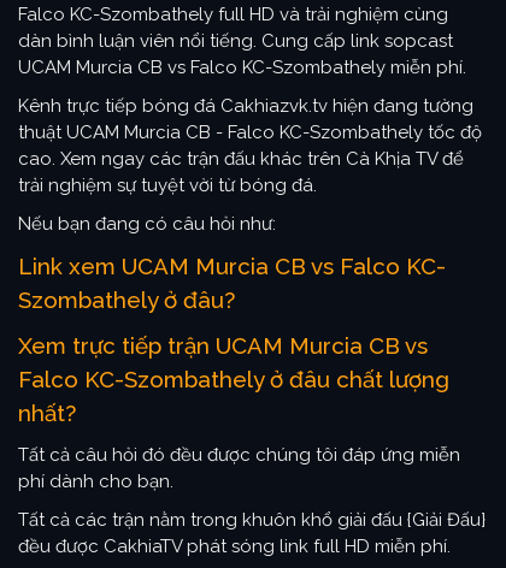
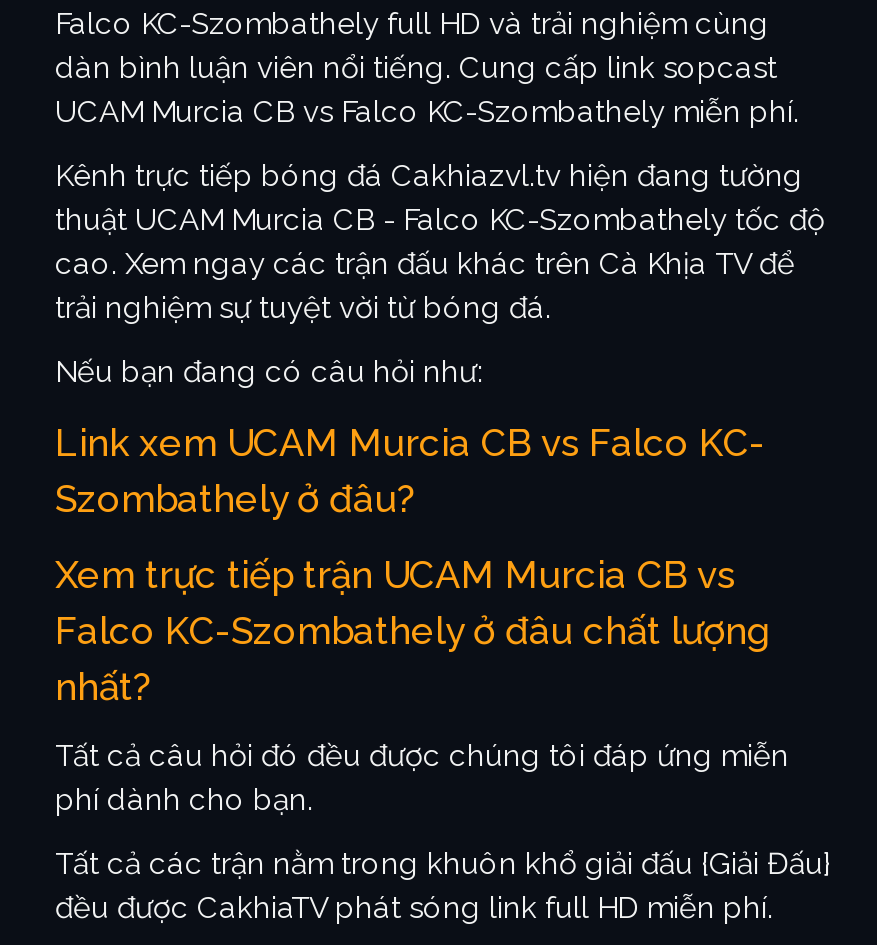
[18,95,473,116] Kênh trực tiếp bóng đá Cakhiazvk.tv hiện đang tường -> [55,158,803,194] Kênh trực tiếp bóng đá Cakhiazvl.tv hiện đang tường

